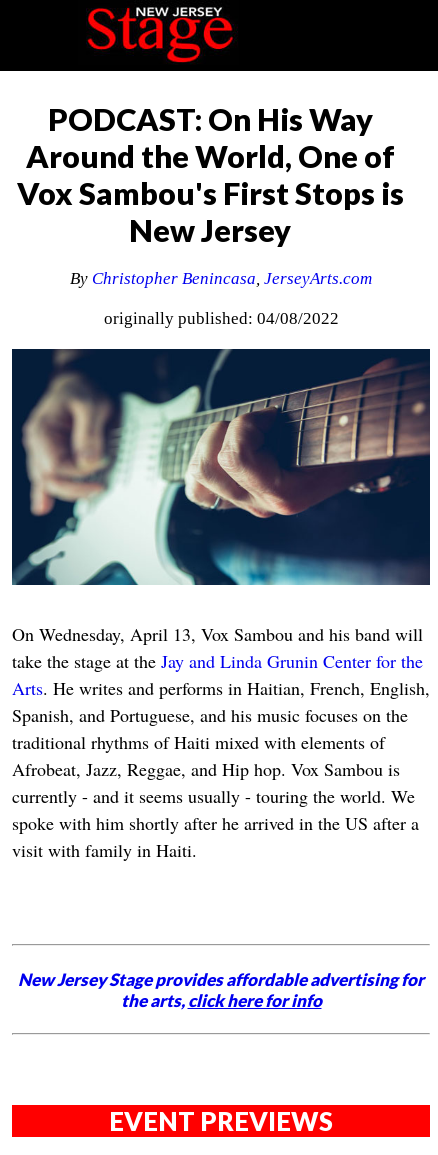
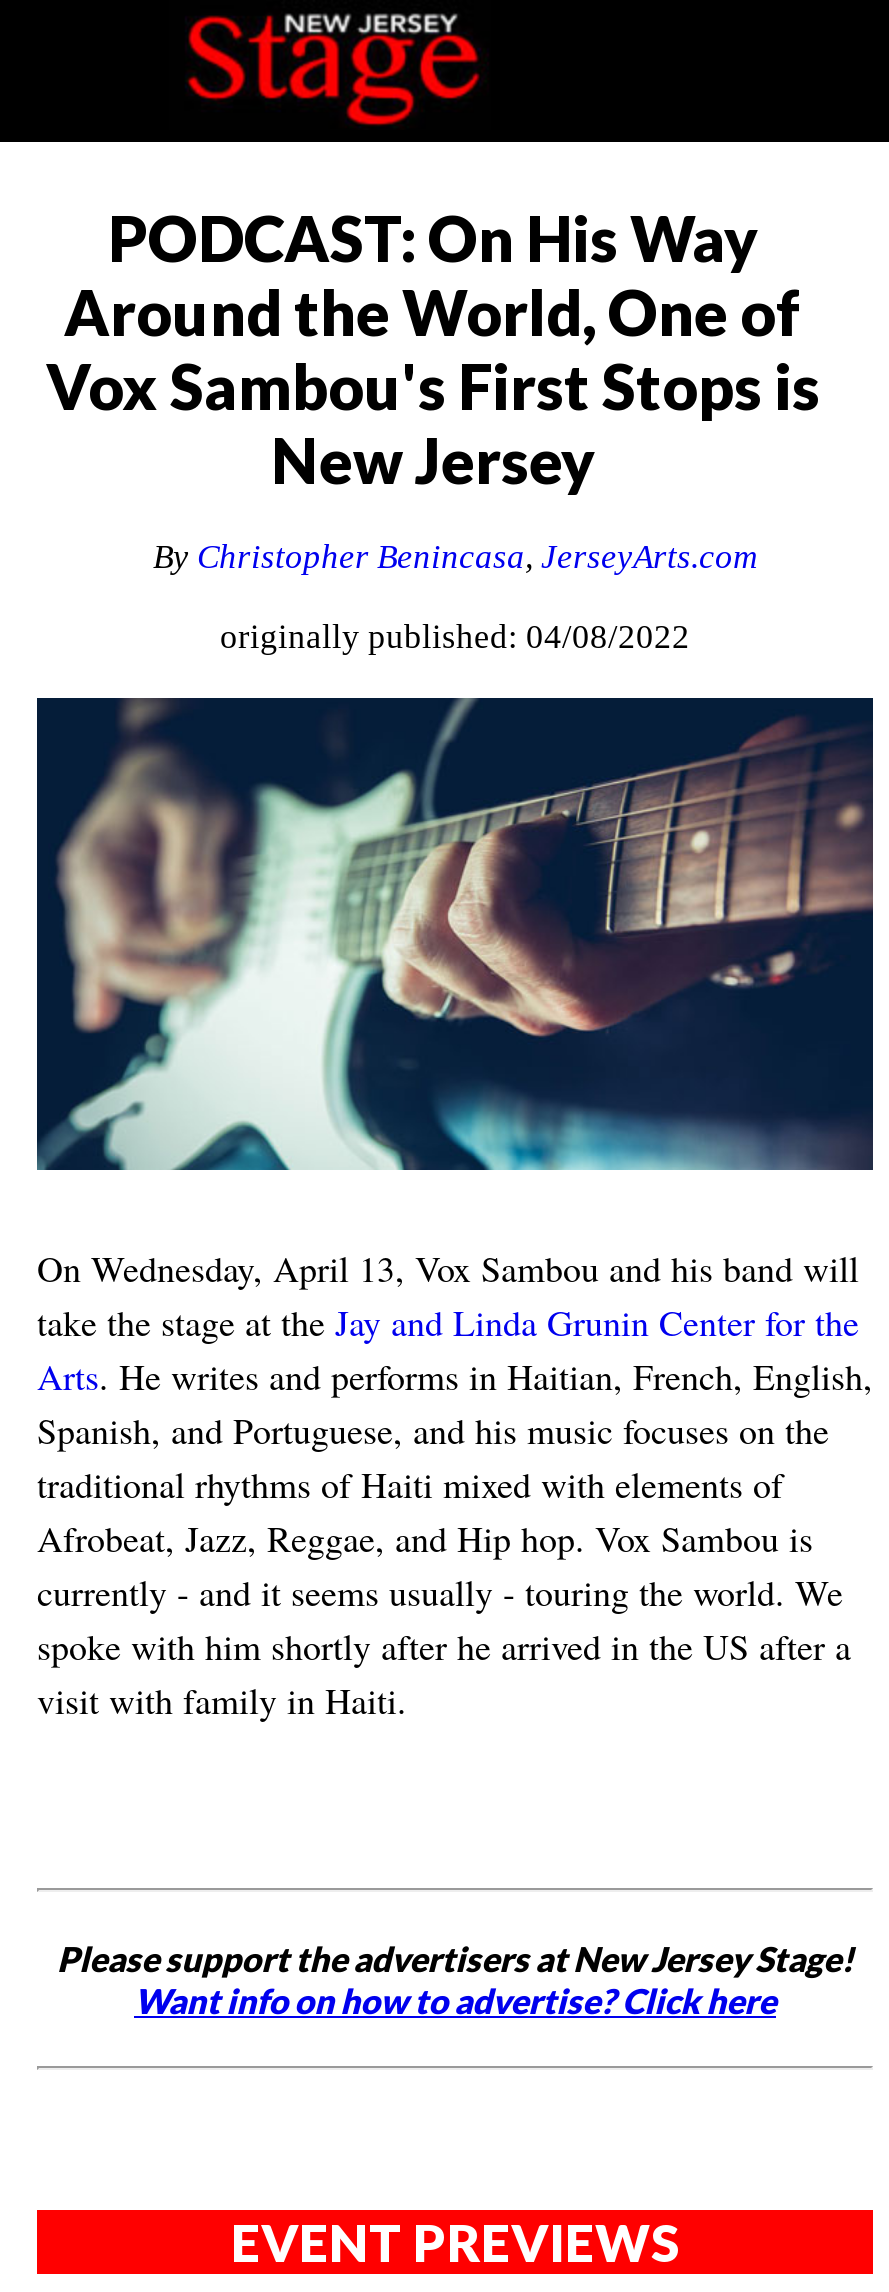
[18,969,424,1011] New Jersey Stage provides affordable advertising for | the arts, click here for info -> [57,1937,853,2021] Please support the advertisers at New Jersey Stage! | Want info on how to advertise? Click here

